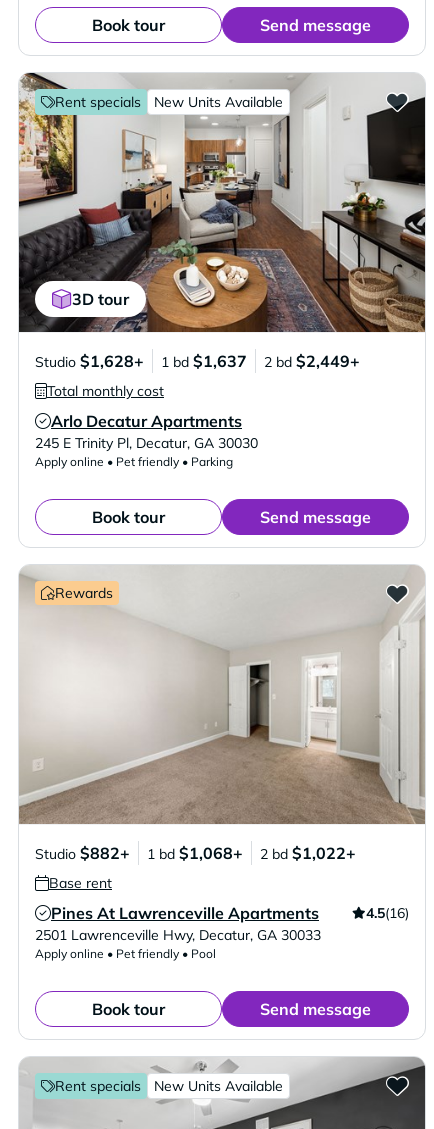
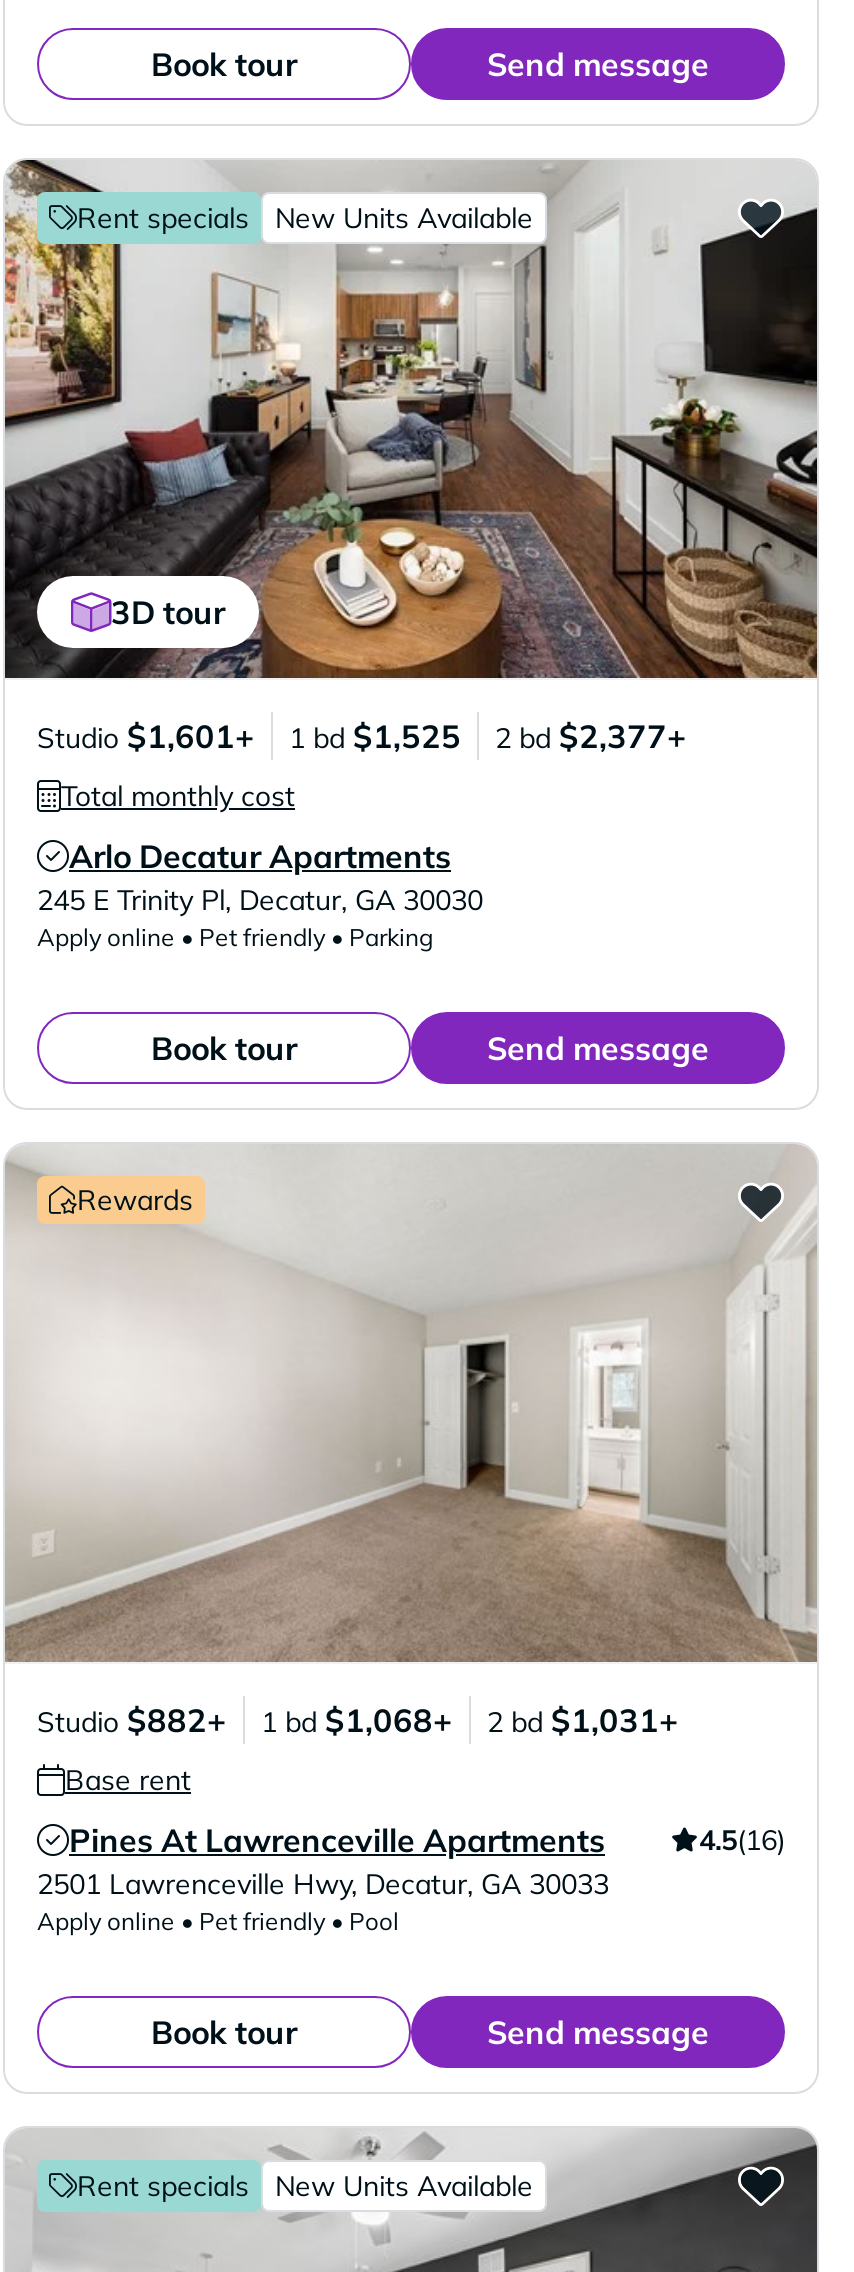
[35,351,144,371] Studio $1,628+ -> [37,716,255,756] Studio $1,601+
[161,351,247,371] 1 bd $1,637 -> [289,716,461,756] 1 bd $1,525
[264,351,360,371] 2 bd $2,449+ -> [495,716,687,756] 2 bd $2,377+
[35,843,356,863] Studio $882+ 1 bd $1,068+ 2 bd $1,022+ -> [37,1700,679,1740] Studio $882+ 1 bd $1,068+ 2 bd $1,031+

